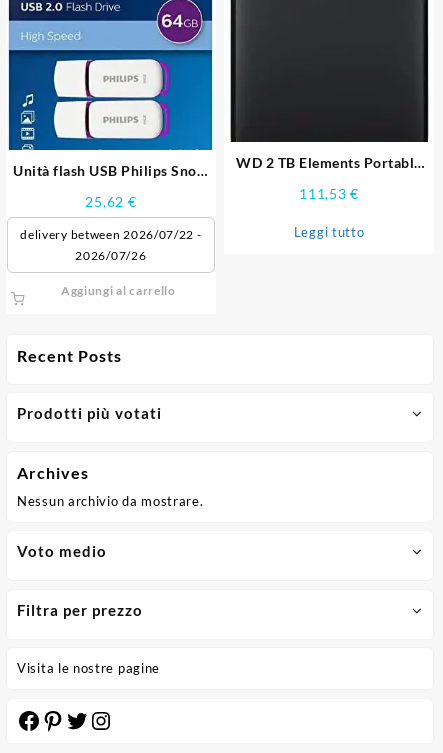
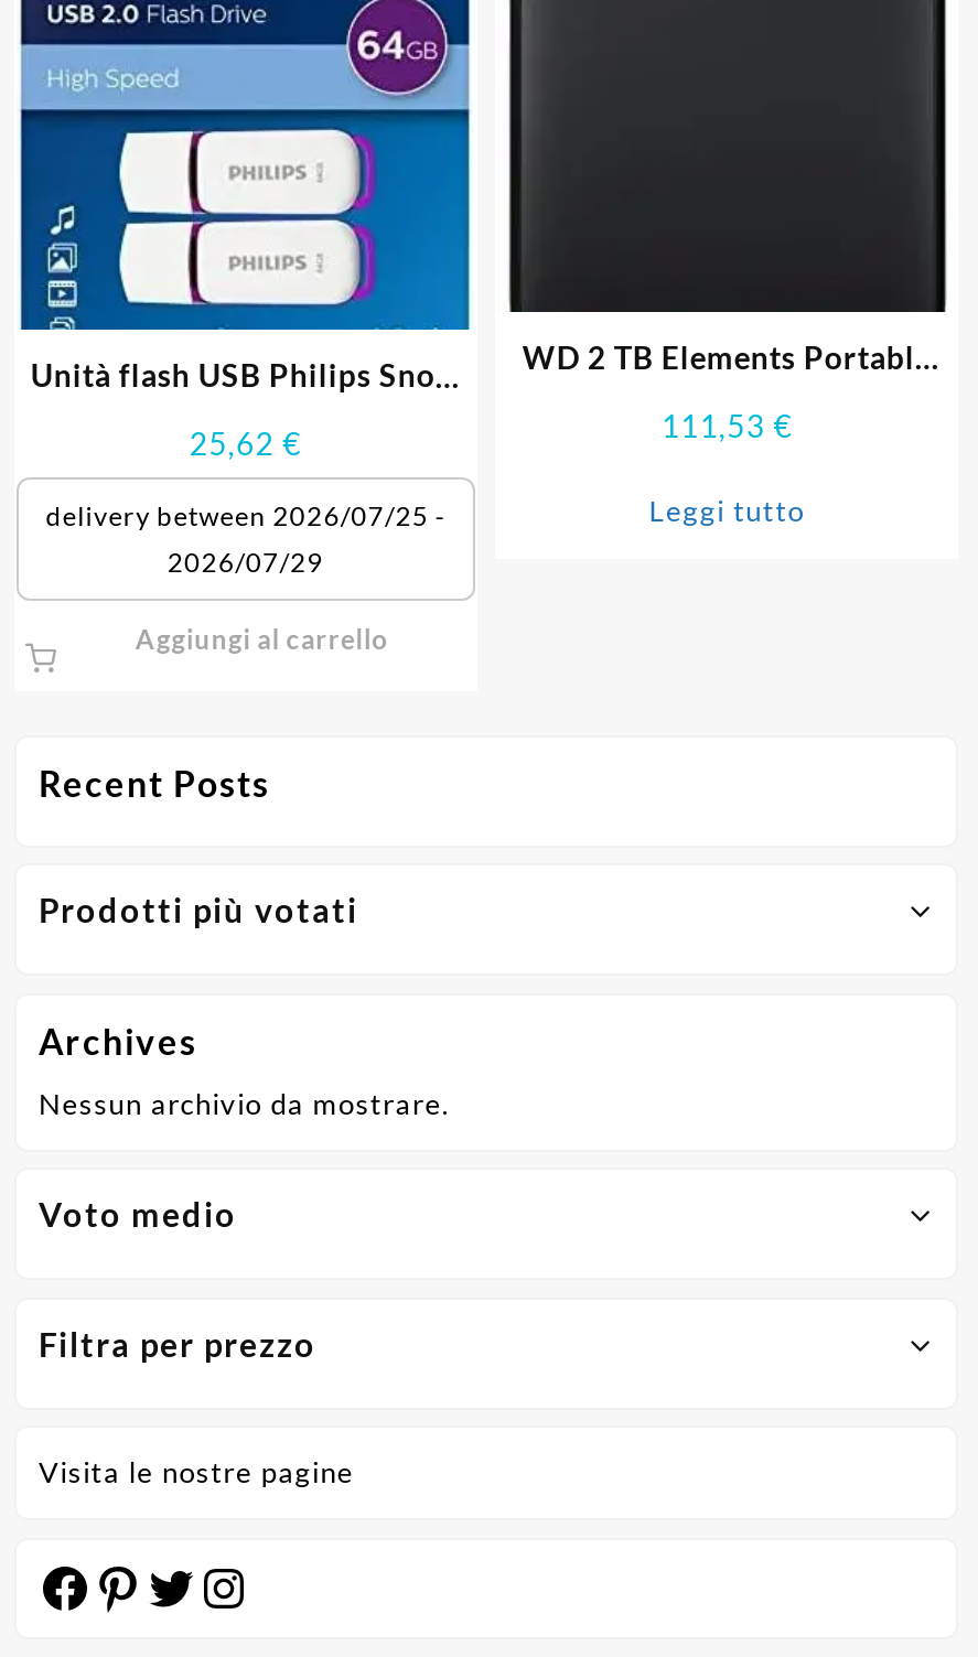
[20,227,201,242] delivery between 2026/07/22 - -> [46,501,445,534] delivery between 2026/07/25 -
[75,248,146,263] 2026/07/26 -> [167,547,324,580] 2026/07/29

